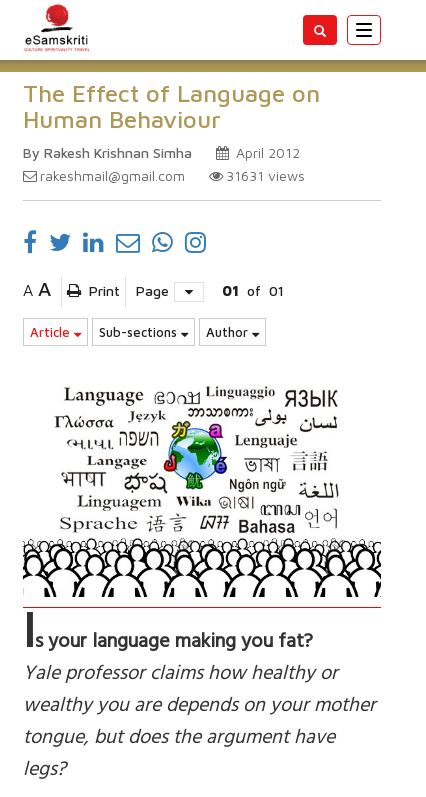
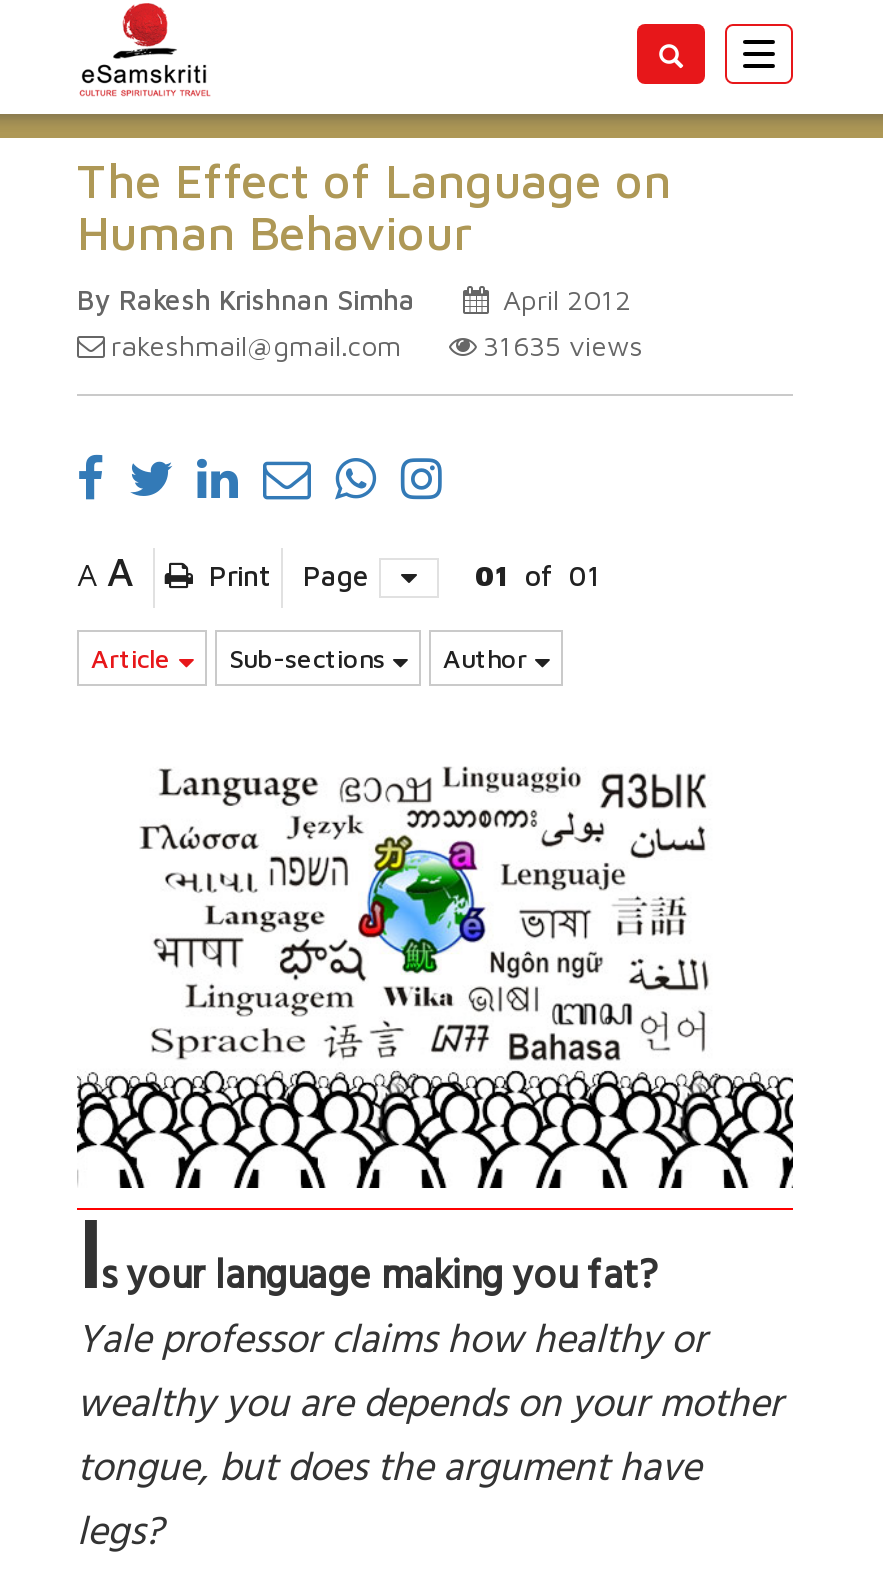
[226,167,305,184] 31631 views -> [483,328,643,362] 31635 views

